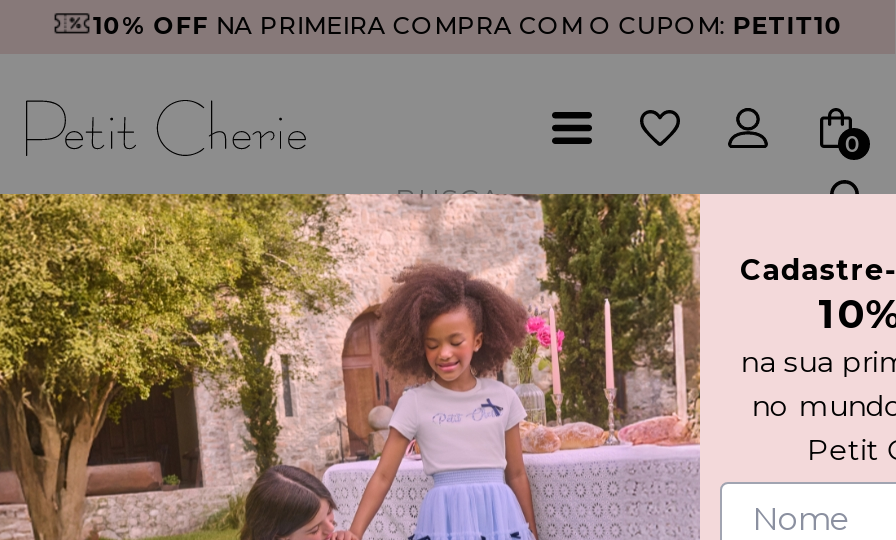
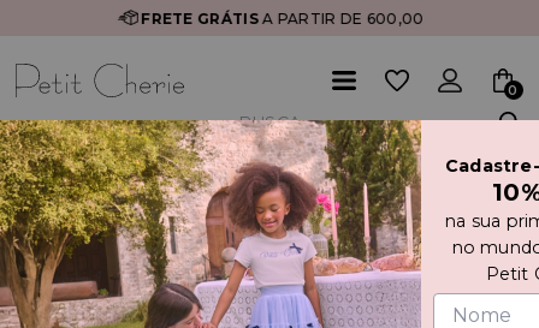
[93,9,843,39] 10% OFF NA PRIMEIRA COMPRA COM O CUPOM: PETIT10 -> [140,9,423,27] FRETE GRÁTIS A PARTIR DE 600,00

